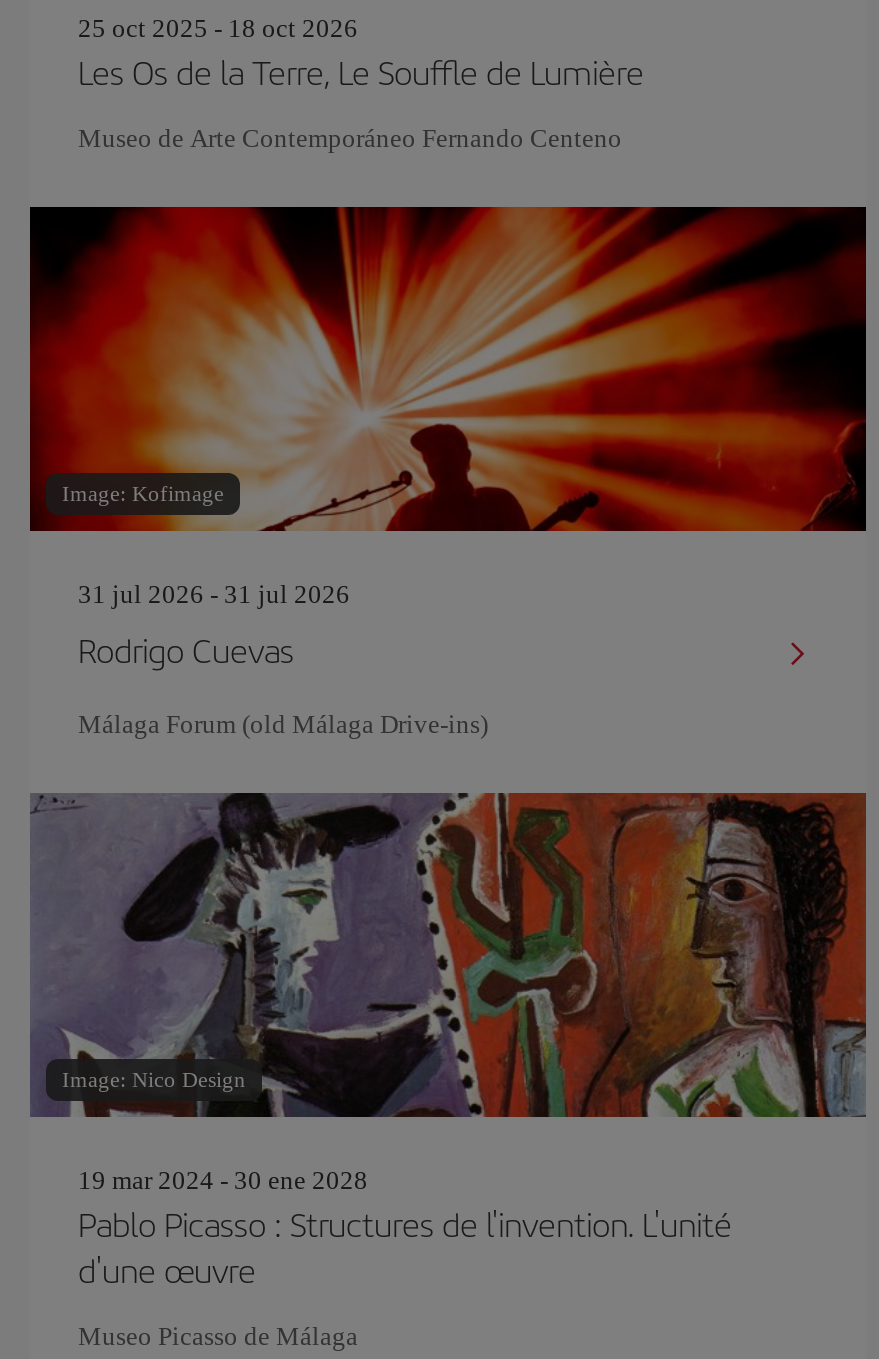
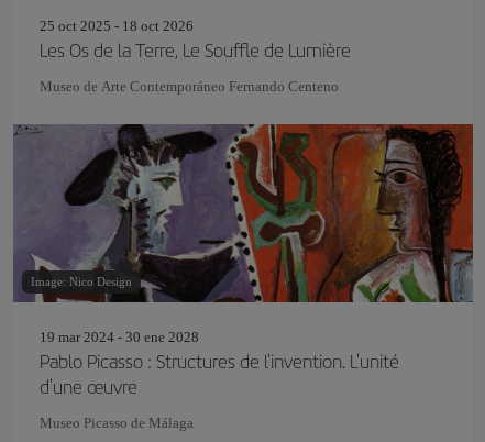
[28,205,868,739] [image] | Image: Kofimage | 31 jul 2026 - 31 jul 2026 | Rodrigo Cuevas | Málaga Forum (old Málaga Drive-ins) -> none

